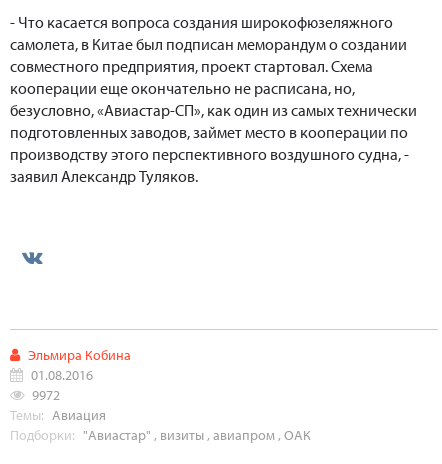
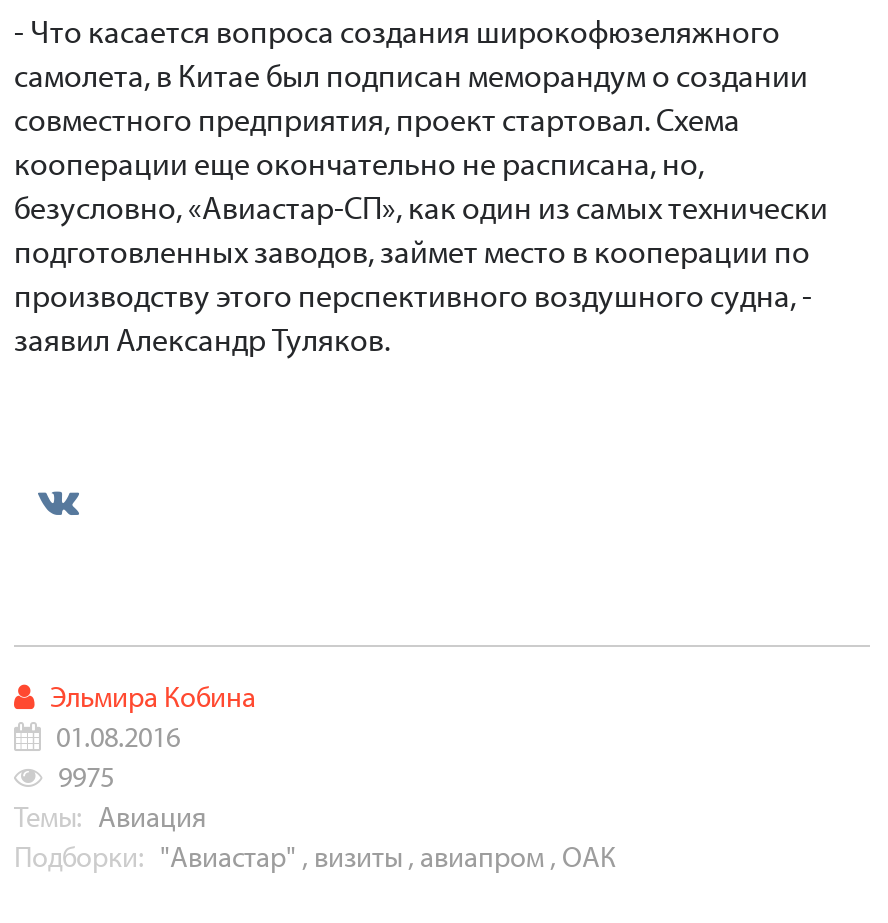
[29,385,60,404] 9972 -> [52,757,114,795] 9975

